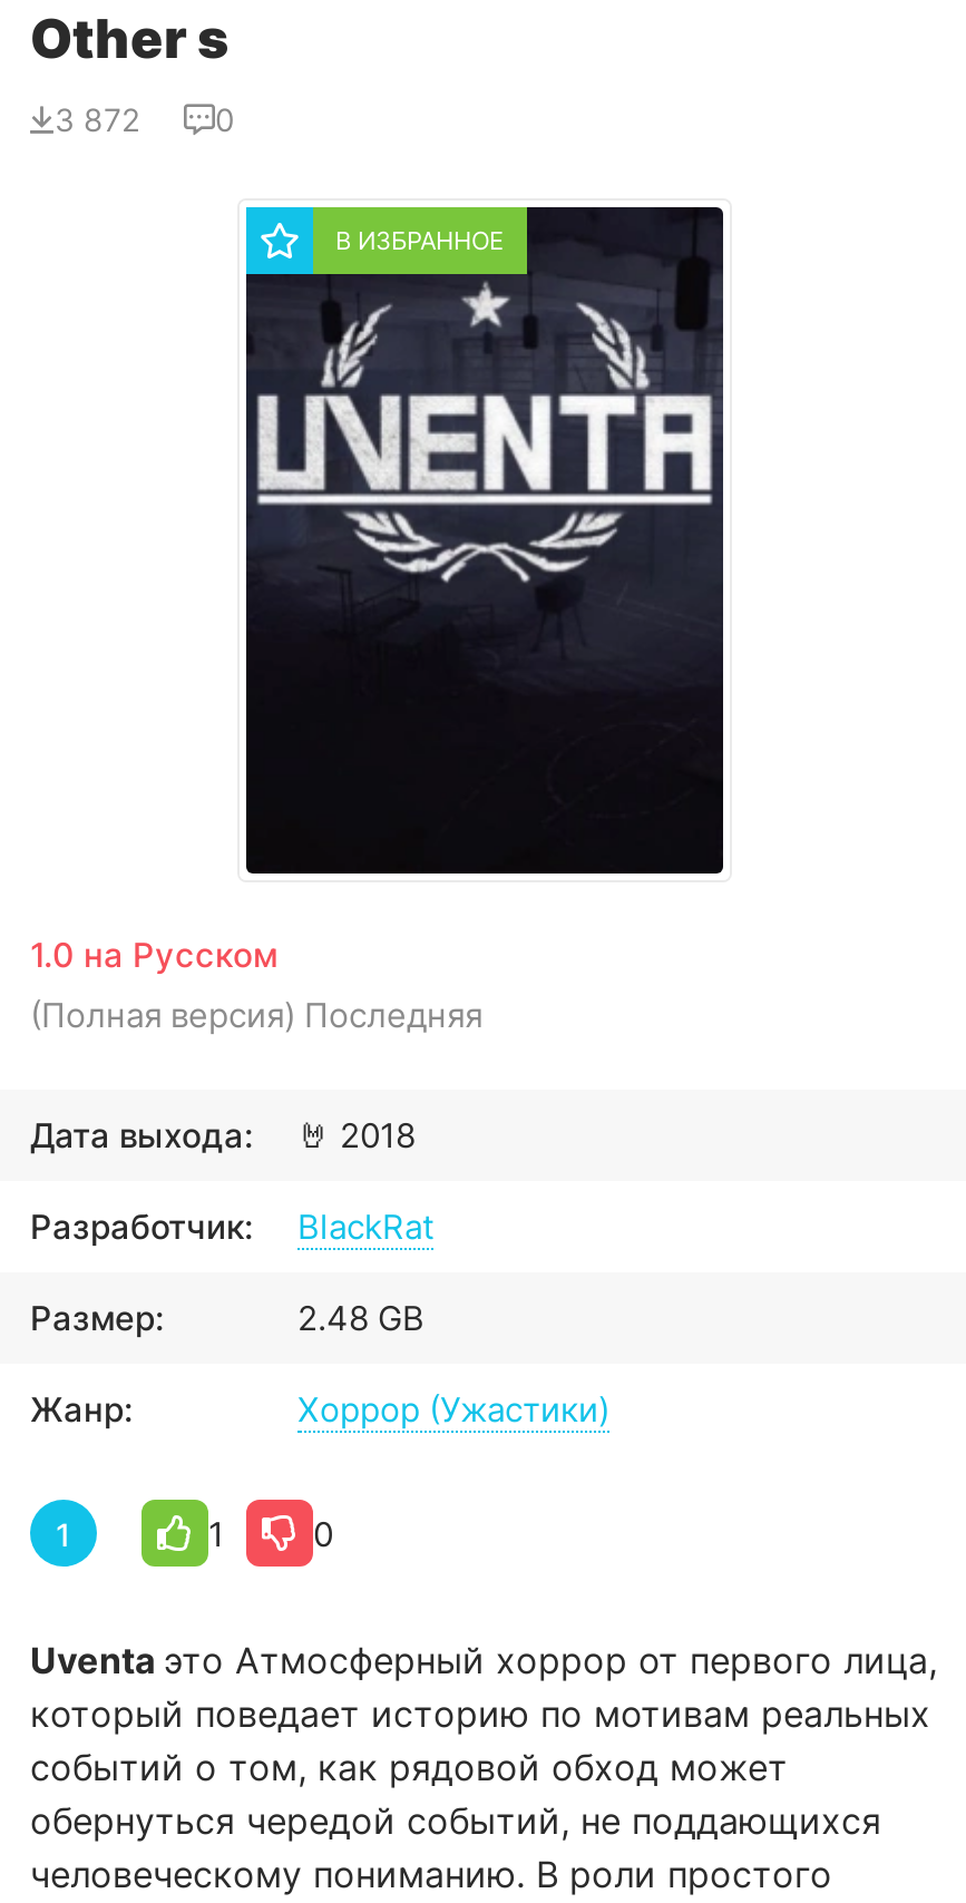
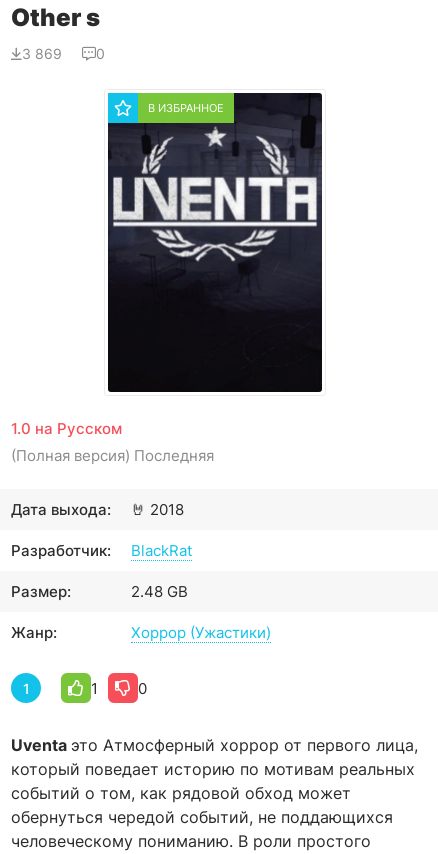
[55,100,139,138] 3 872 -> [22,45,62,62] 3 869

